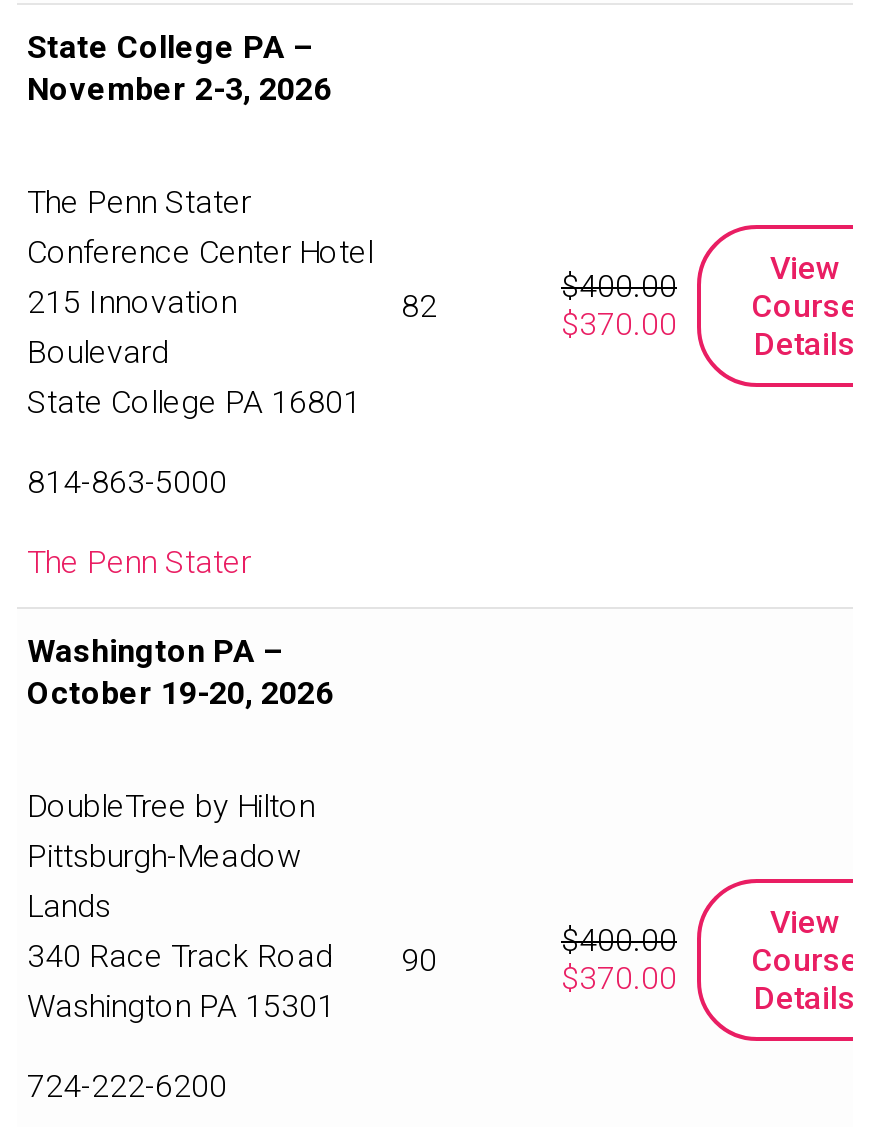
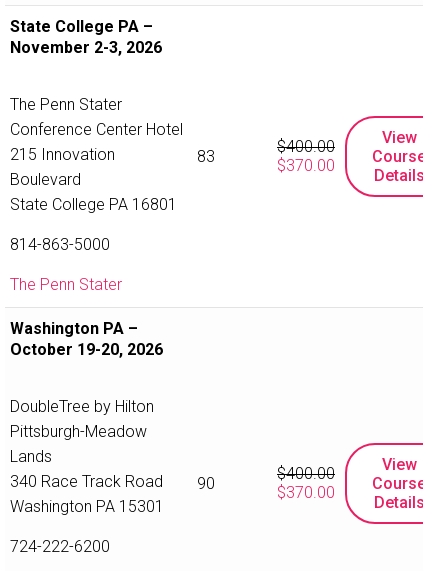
[401,288,437,326] 82 -> [197,147,215,166] 83

